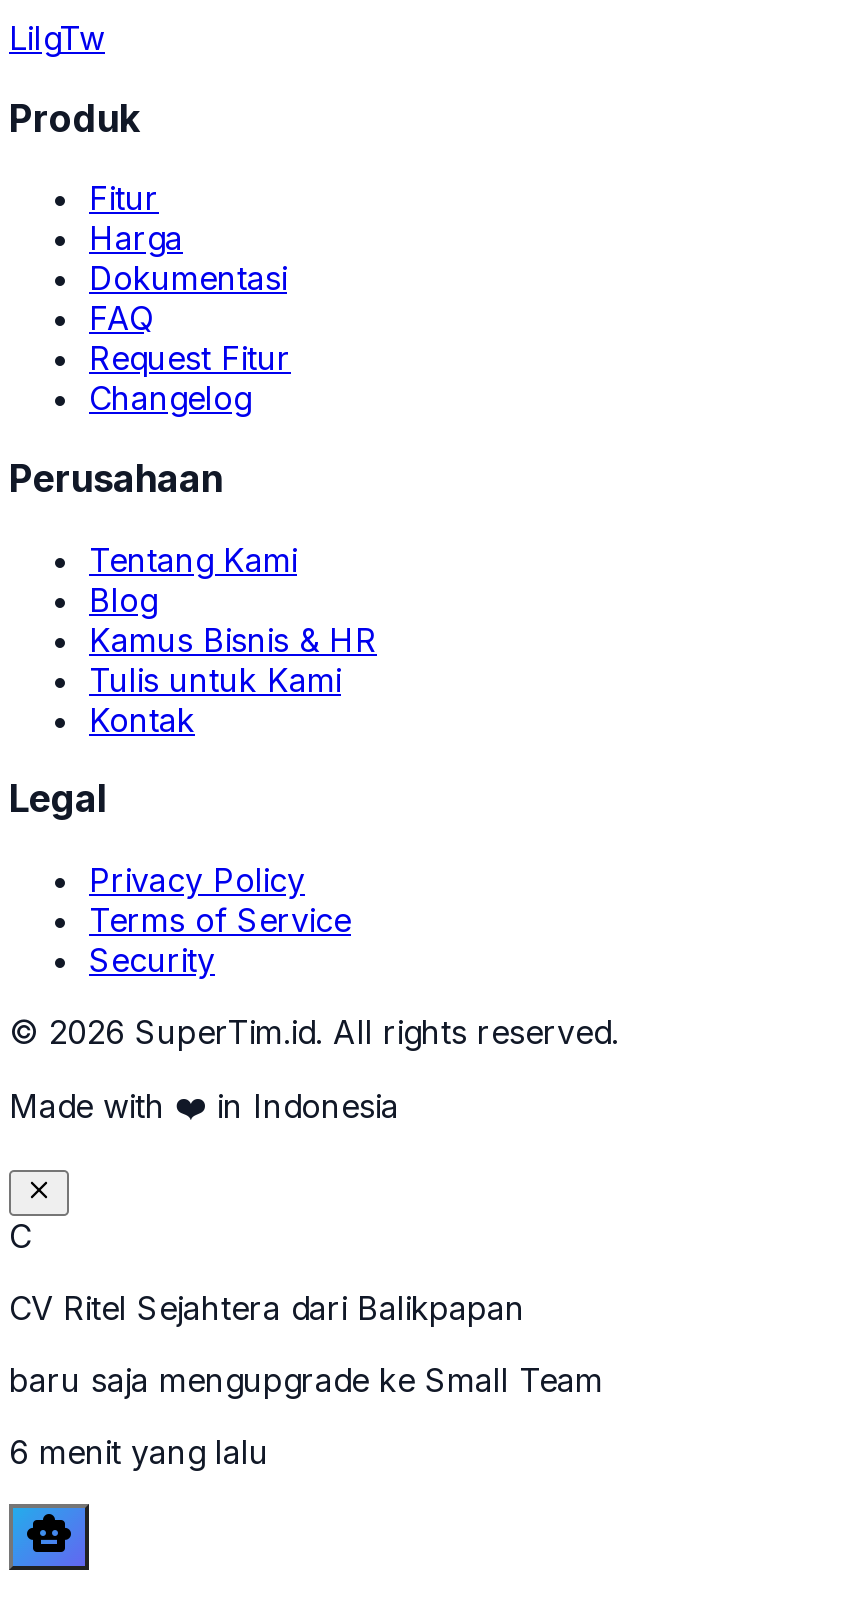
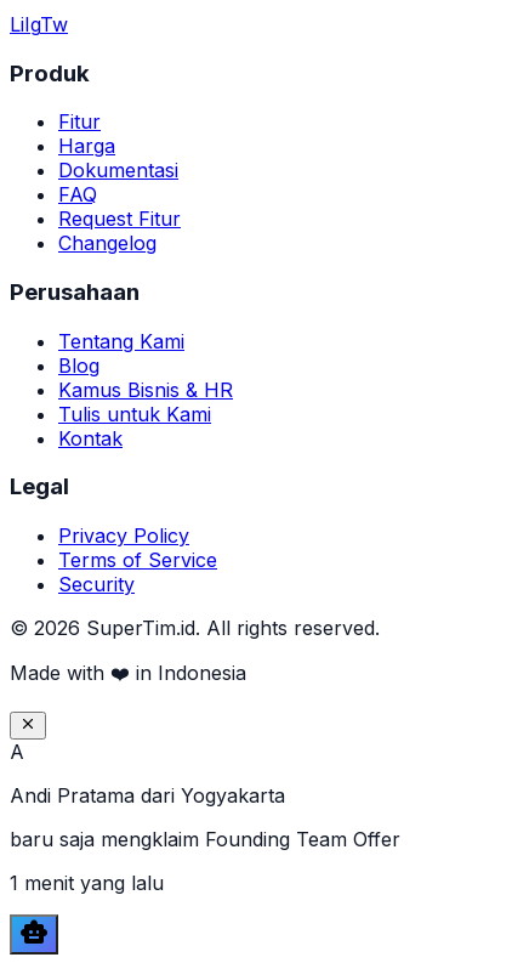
[9,1216,31,1256] C -> [10,740,24,764] A
[9,1288,525,1328] CV Ritel Sejahtera dari Balikpapan -> [10,784,285,808] Andi Pratama dari Yogyakarta
[9,1360,603,1400] baru saja mengupgrade ke Small Team -> [10,827,400,852] baru saja mengklaim Founding Team Offer
[9,1432,269,1472] 6 menit yang lalu -> [10,871,164,895] 1 menit yang lalu

